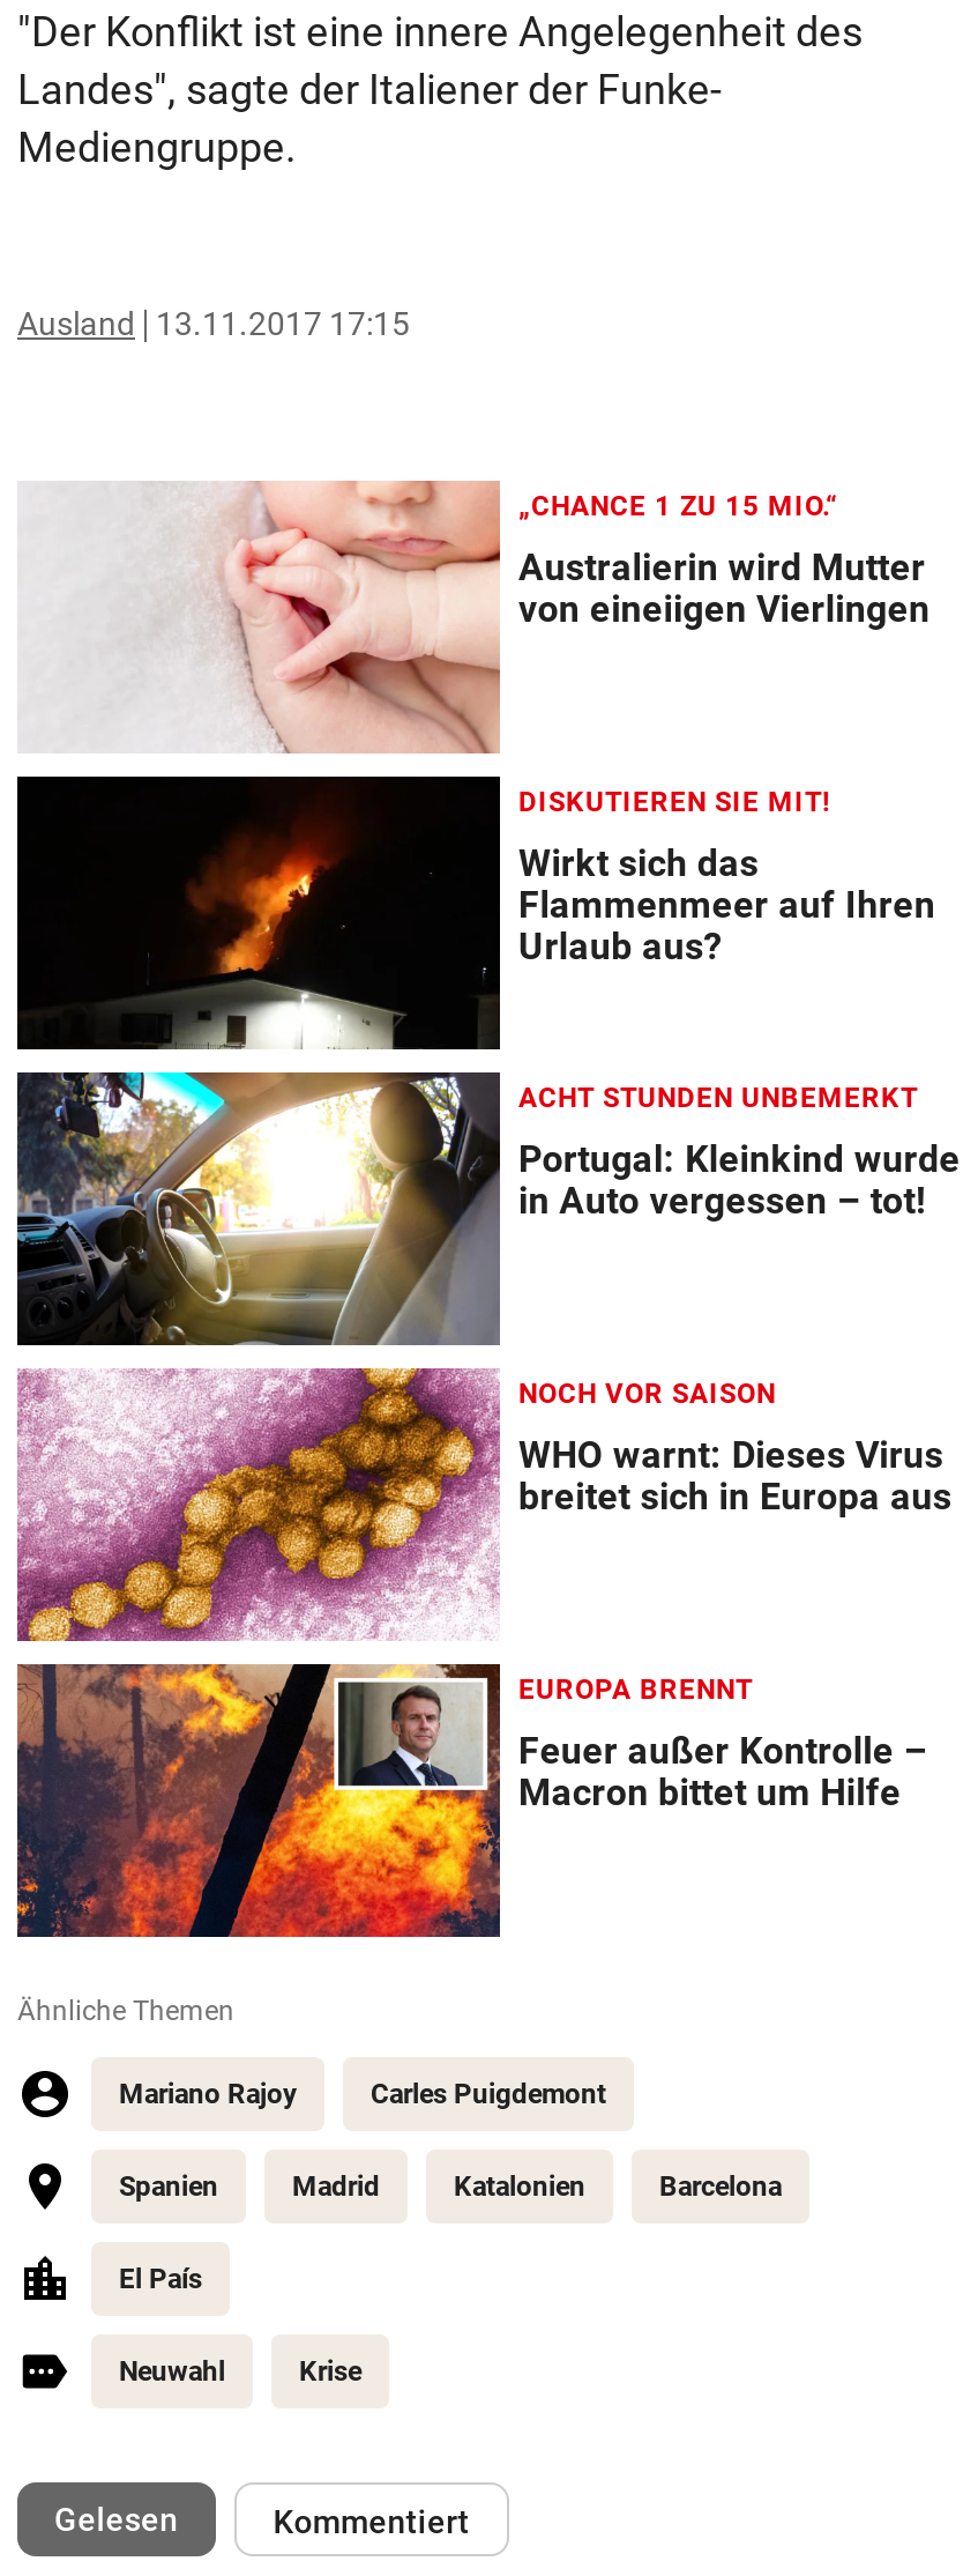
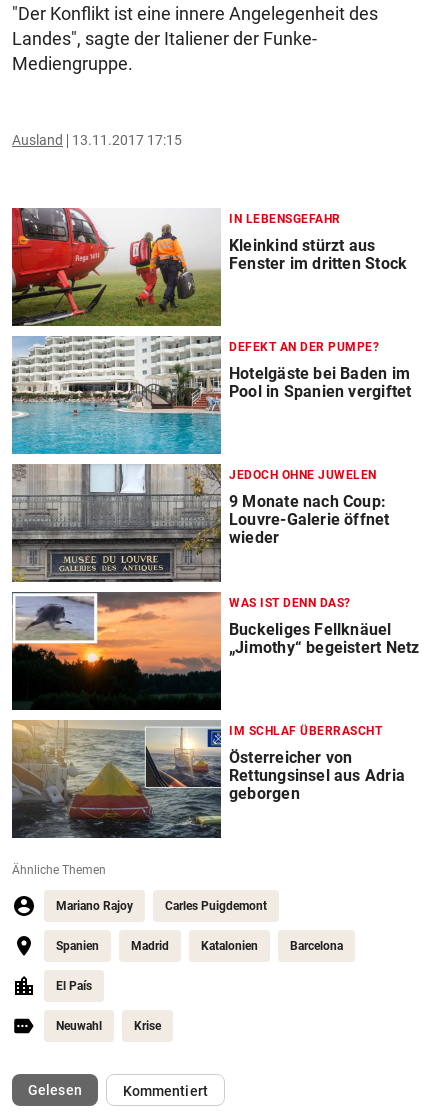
[17,478,838,754] [image] | „CHANCE 1 ZU 15 MIO.“ -> [11,207,340,327] [image] | IN LEBENSGEFAHR
[518,545,930,631] Australierin wird Mutter | von eineiigen Vierlingen -> [229,236,407,273] Kleinkind stürzt aus | Fenster im dritten Stock
[15,774,830,1052] [image] | DISKUTIEREN SIE MIT! -> [11,336,379,455] [image] | DEFEKT AN DER PUMPE?
[518,842,935,969] Wirkt sich das | Flammenmeer auf Ihren | Urlaub aus? -> [229,364,411,401] Hotelgäste bei Baden im | Pool in Spanien vergiftet
[15,1070,918,1348] [image] | ACHT STUNDEN UNBEMERKT -> [11,463,376,583] [image] | JEDOCH OHNE JUWELEN
[518,1138,960,1223] Portugal: Kleinkind wurde | in Auto vergessen – tot! -> [229,492,389,547] 9 Monate nach Coup: | Louvre-Galerie öffnet | wieder
[15,1366,776,1643] [image] | NOCH VOR SAISON -> [11,591,350,711] [image] | WAS IST DENN DAS?
[518,1434,952,1519] WHO warnt: Dieses Virus | breitet sich in Europa aus -> [229,620,419,657] Buckeliges Fellknäuel | „Jimothy“ begeistert Netz
[15,1662,753,1939] [image] | EUROPA BRENNT -> [11,719,382,839] [image] | IM SCHLAF ÜBERRASCHT
[518,1730,927,1815] Feuer außer Kontrolle – | Macron bittet um Hilfe -> [229,748,405,803] Österreicher von | Rettungsinsel aus Adria | geborgen

